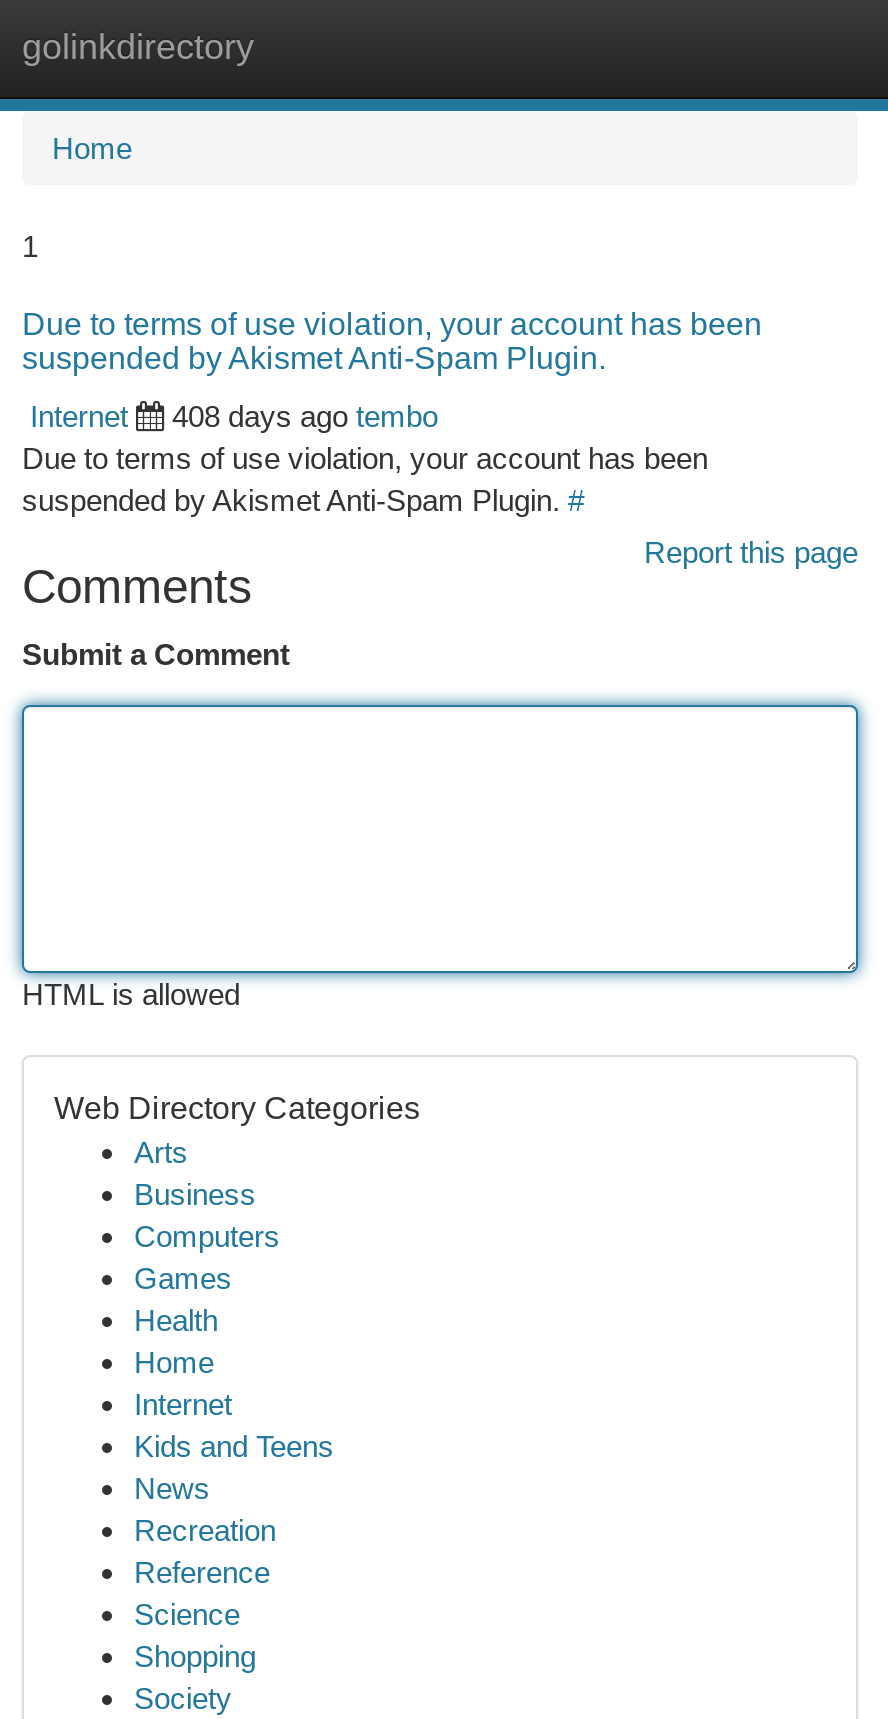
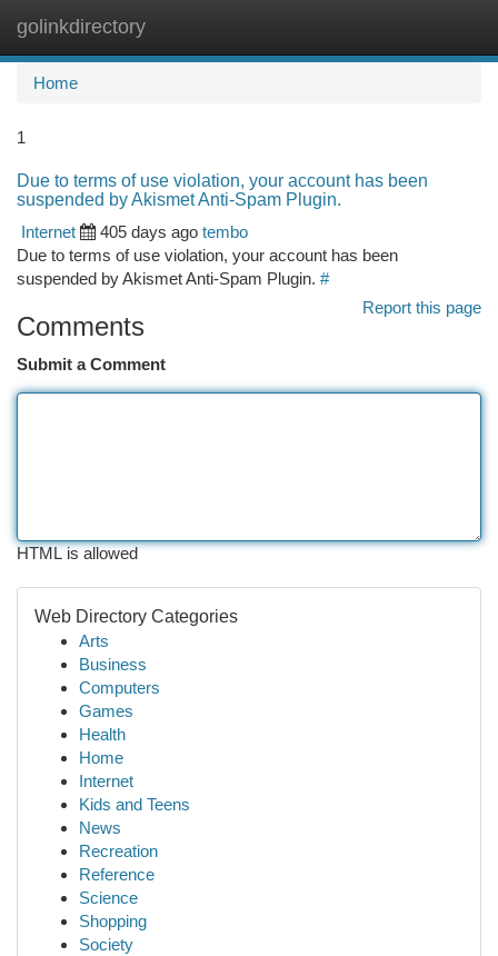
[172,399,438,433] 408 days ago tembo -> [100,222,248,241] 405 days ago tembo

